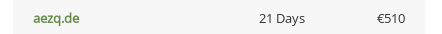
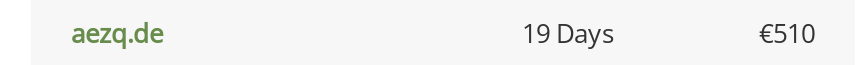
[258,9,304,27] 21 Days -> [522,15,614,51] 19 Days

